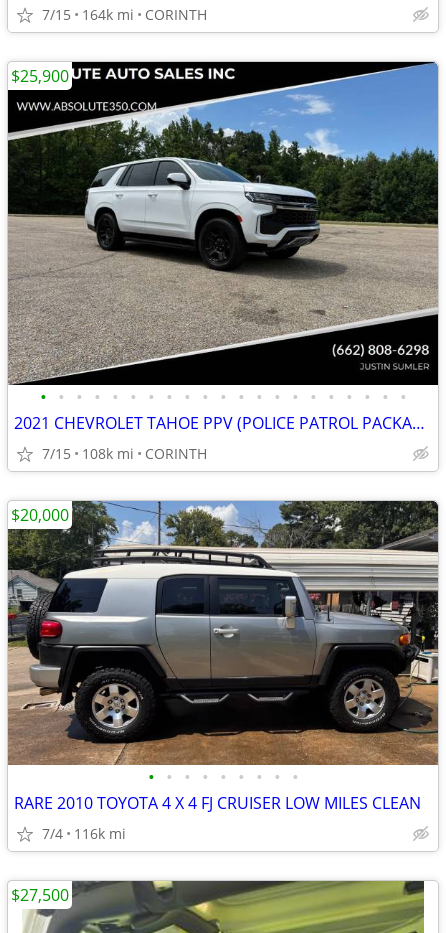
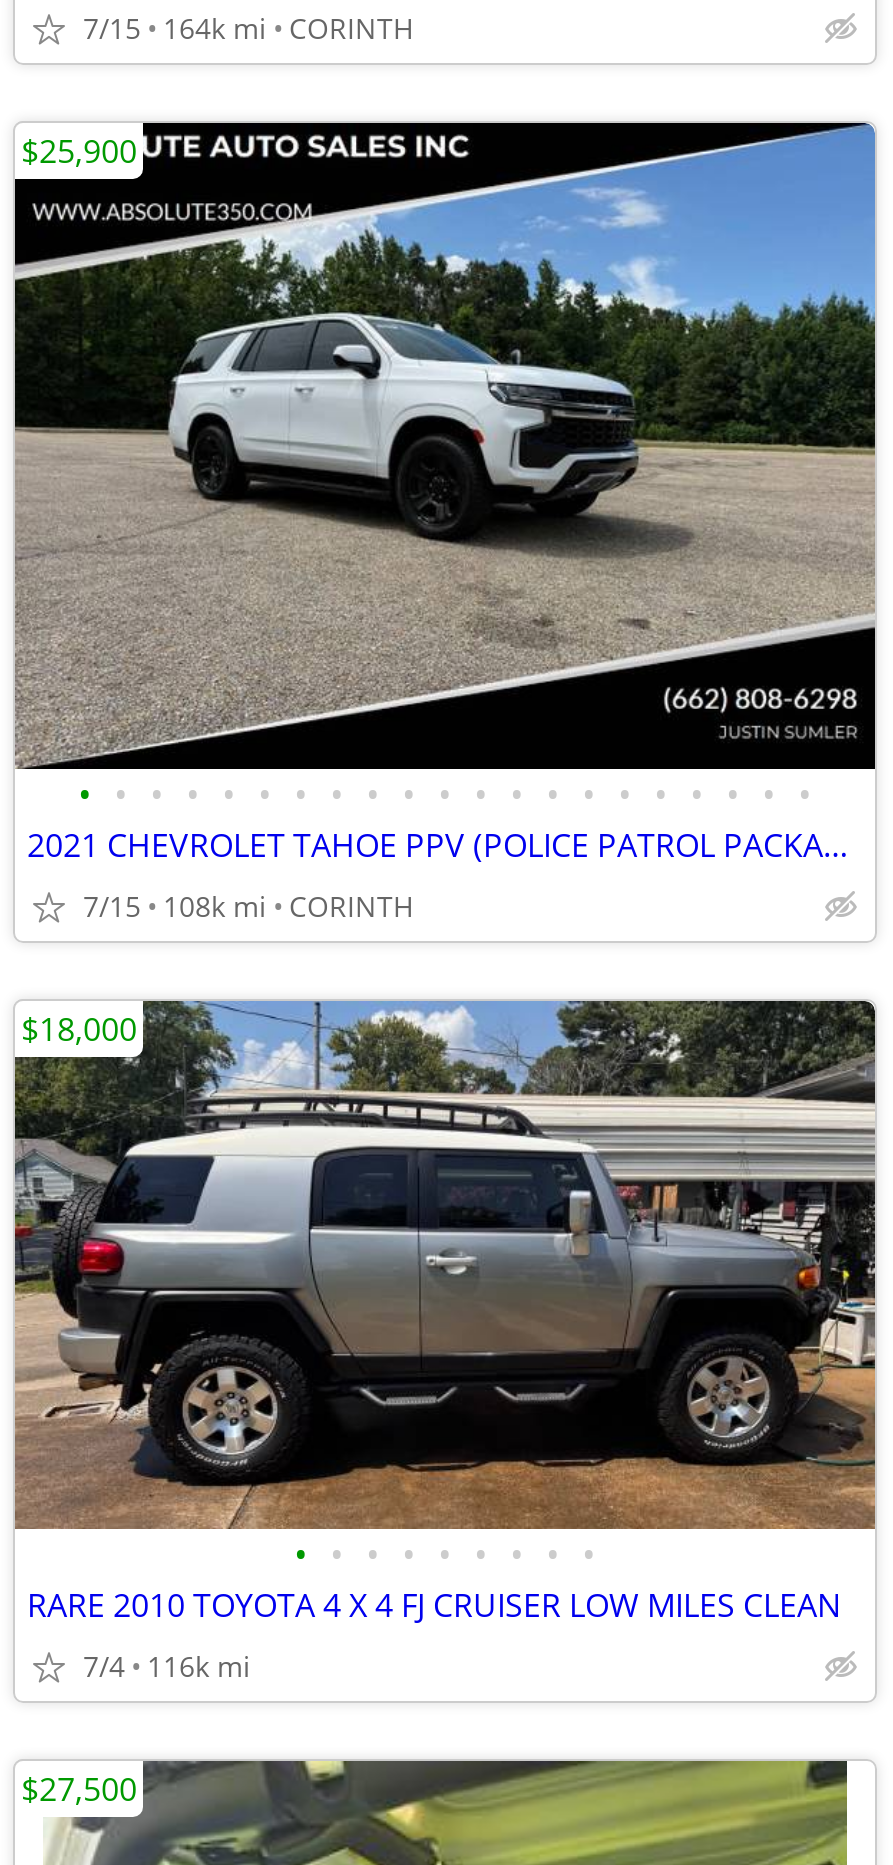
[11,504,69,526] $20,000 -> [21,1007,137,1051] $18,000

